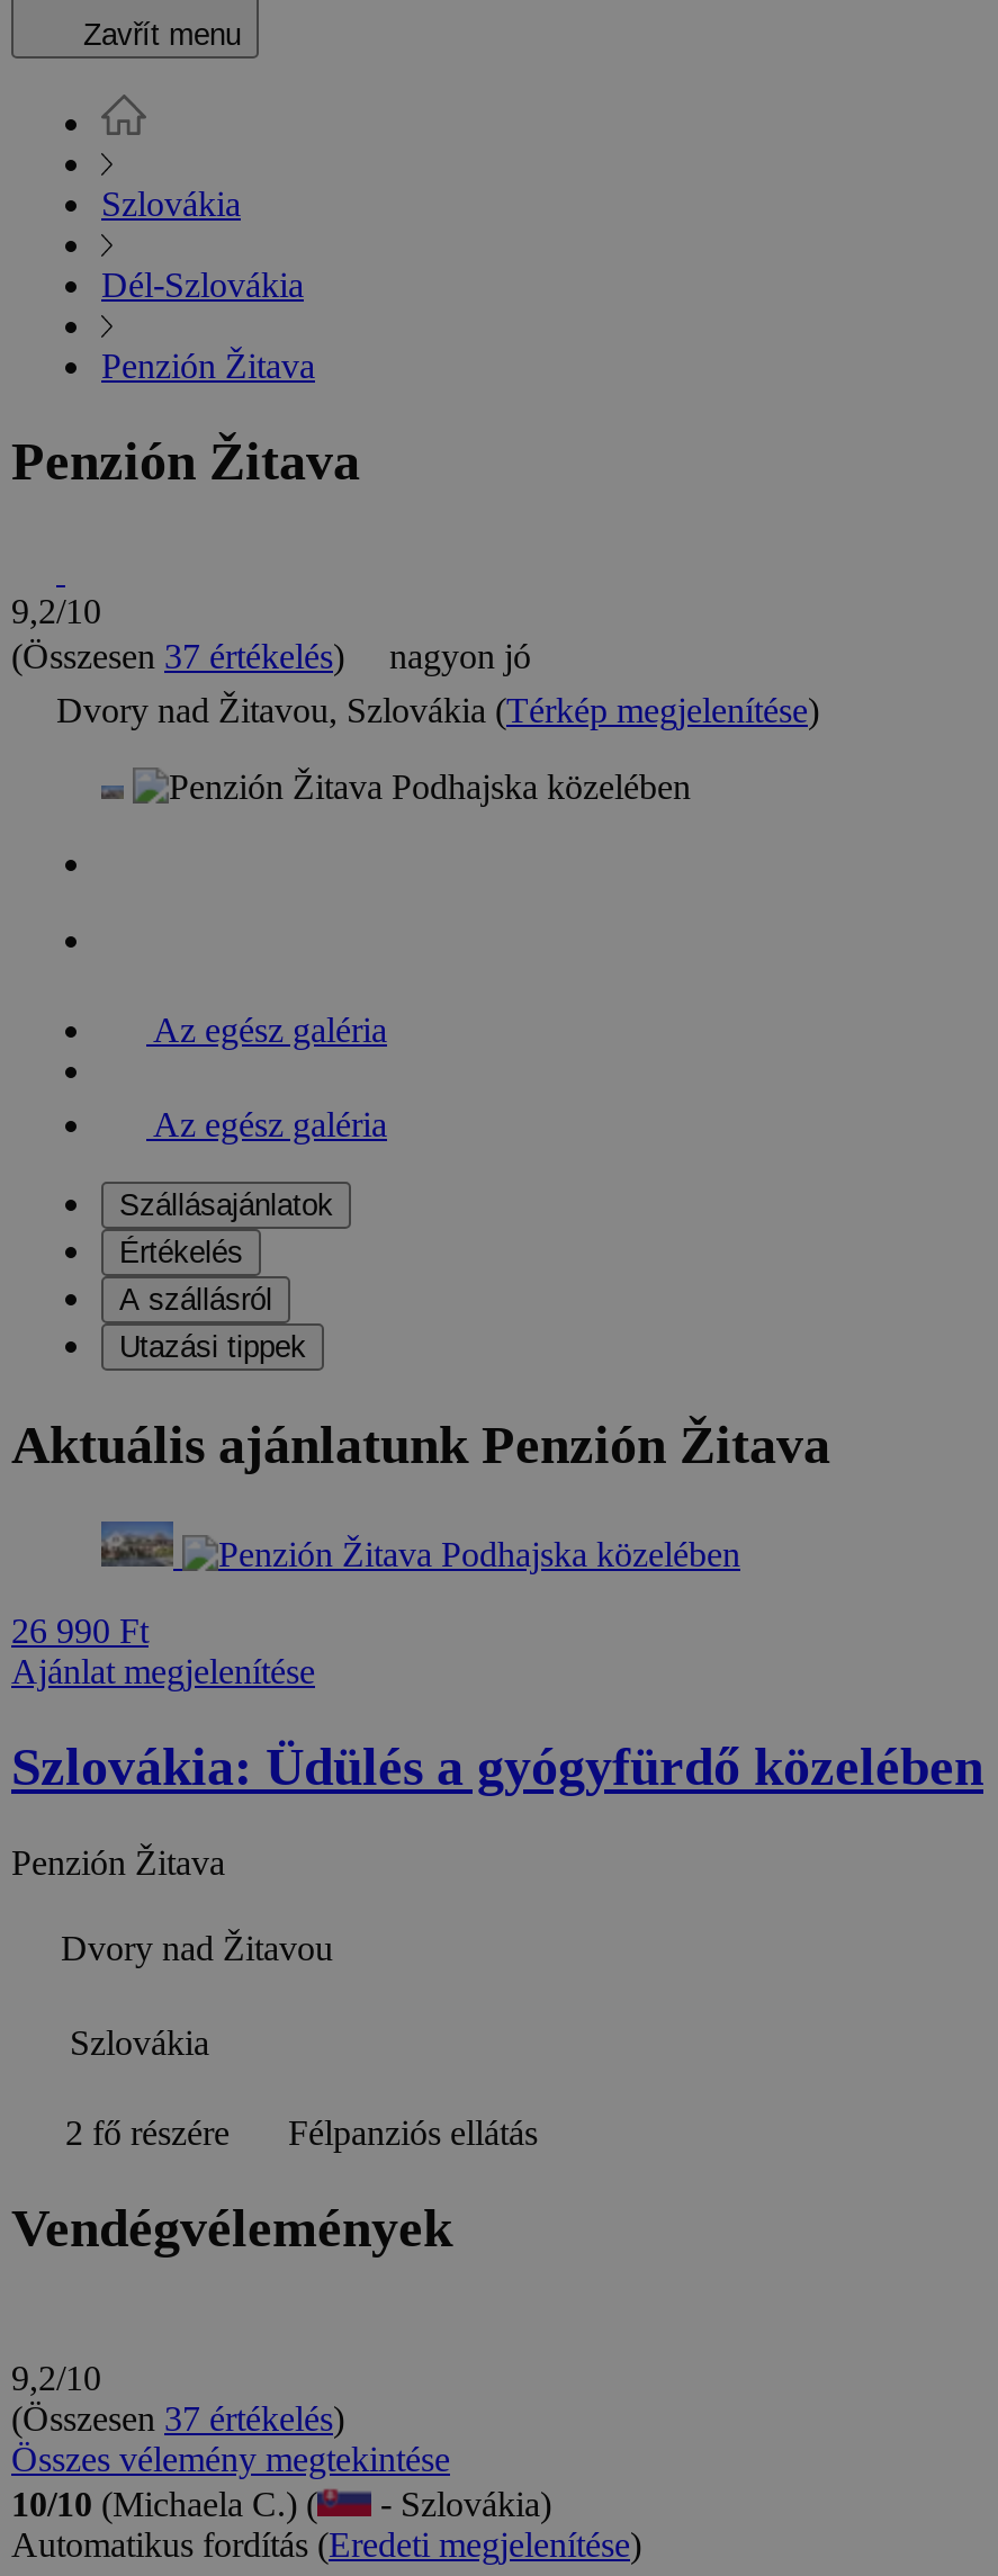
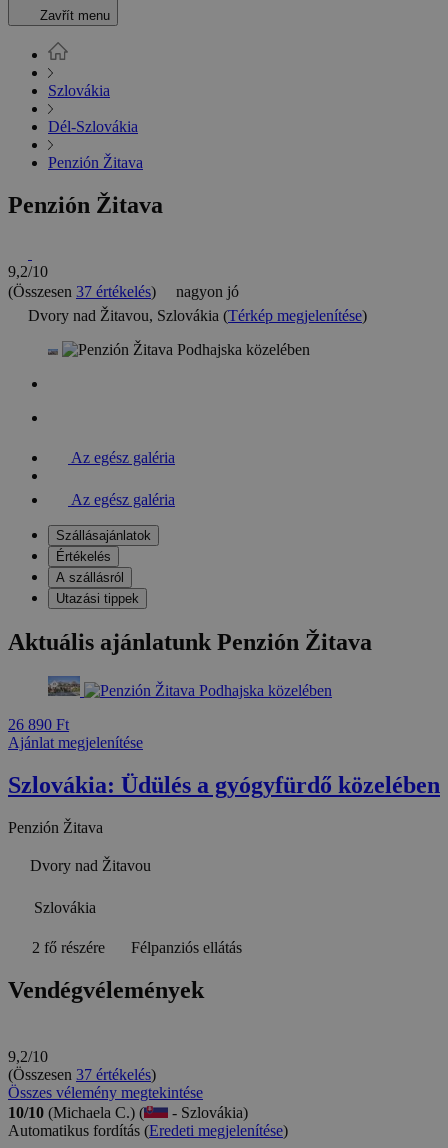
[11,1612,149,1650] 26 990 Ft -> [8,716,69,733] 26 890 Ft

